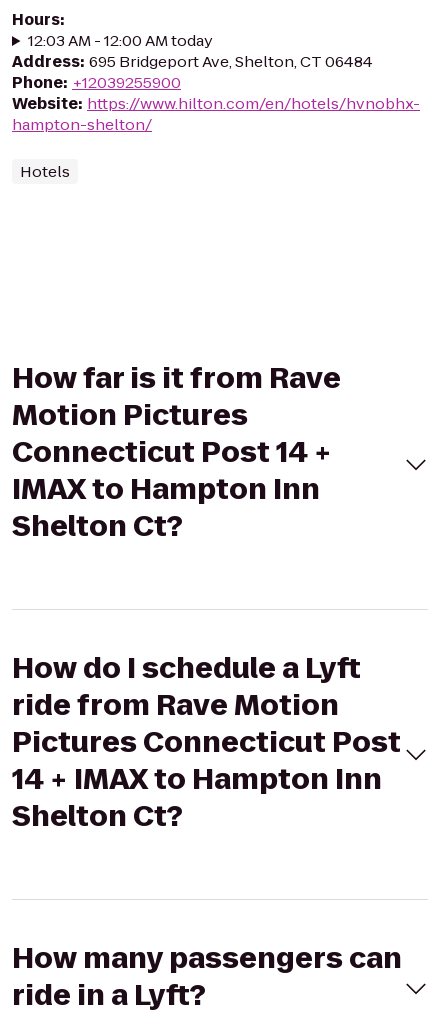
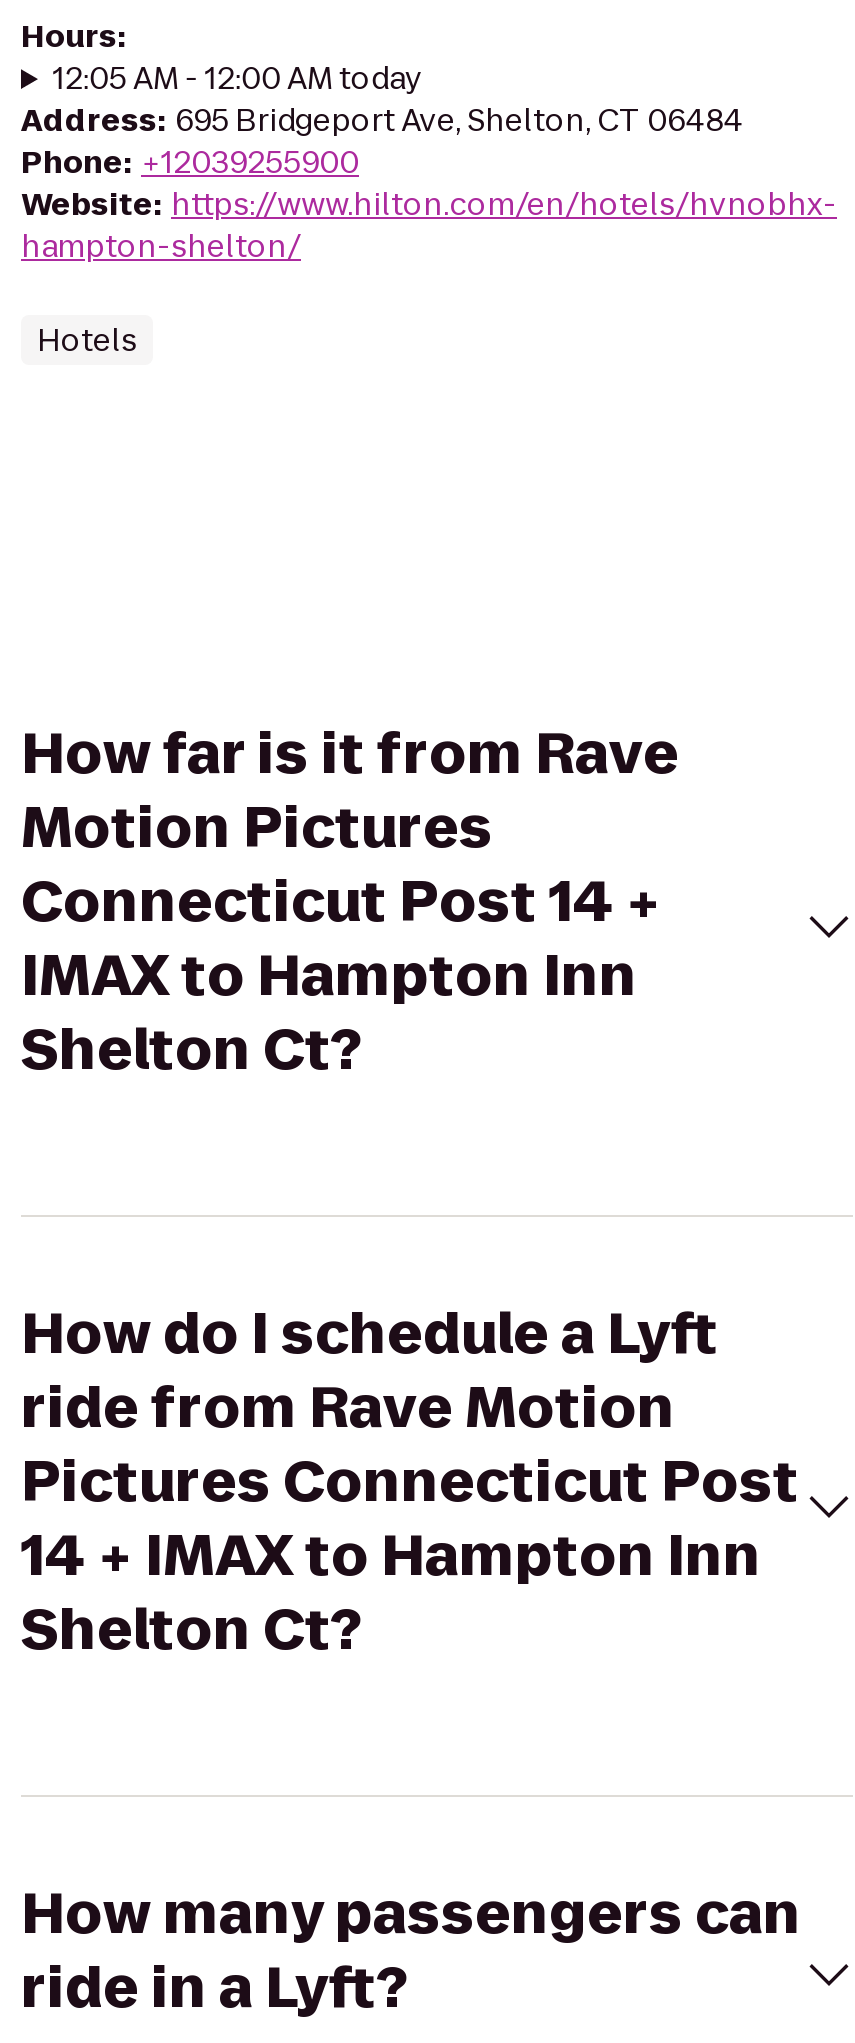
[28,30,213,51] 12:03 AM - 12:00 AM today -> [53,57,423,99] 12:05 AM - 12:00 AM today

